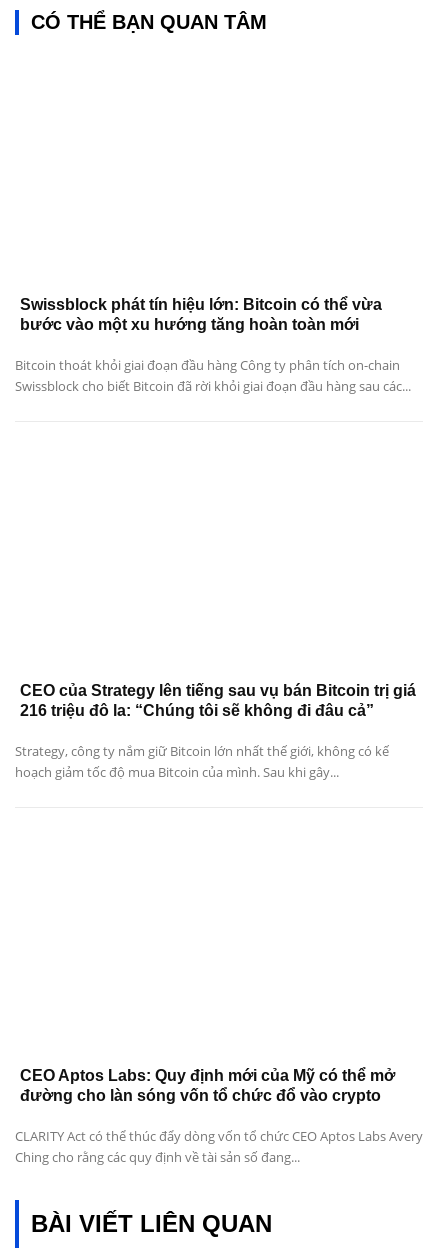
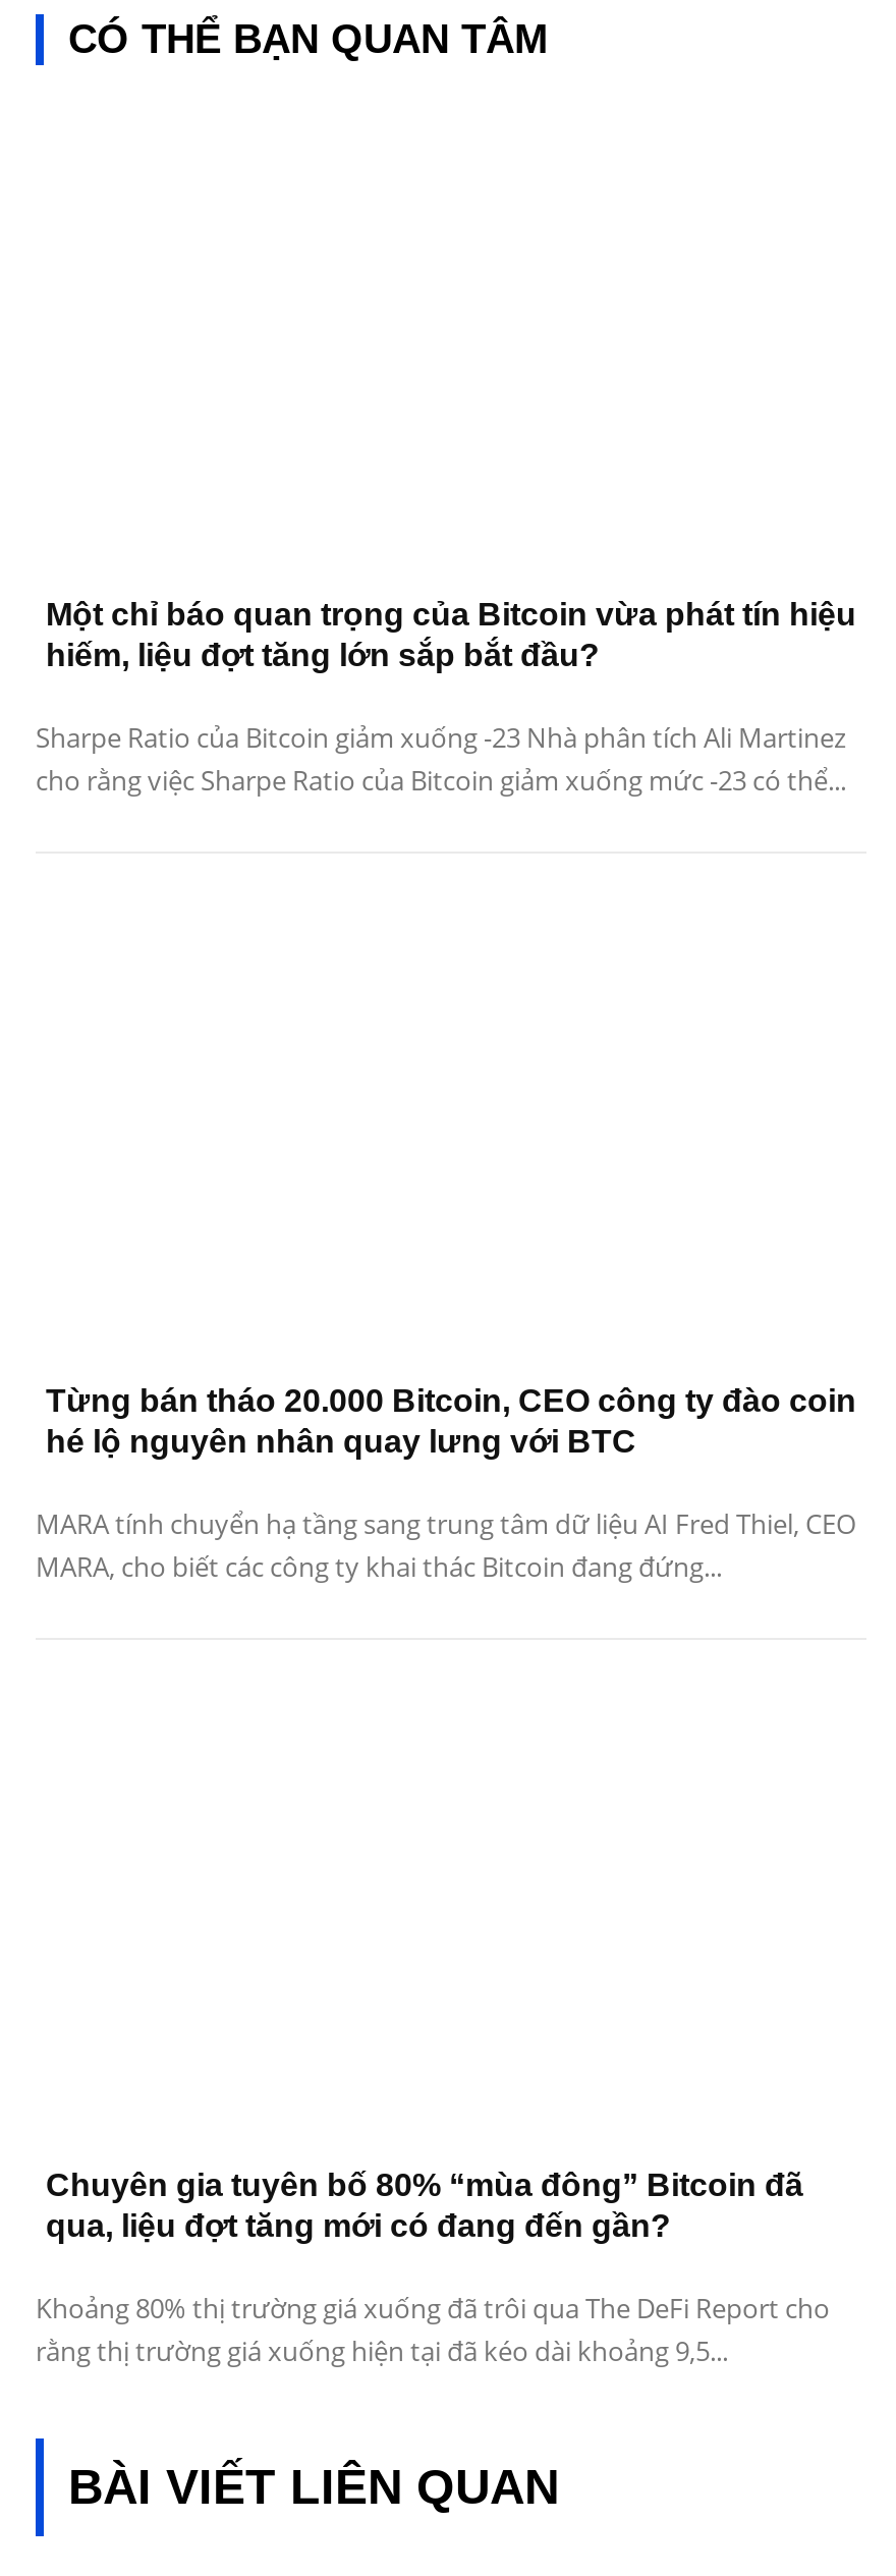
[20,296,382,333] Swissblock phát tín hiệu lớn: Bitcoin có thể vừa | bước vào một xu hướng tăng hoàn toàn mới -> [46,598,856,673] Một chỉ báo quan trọng của Bitcoin vừa phát tín hiệu | hiếm, liệu đợt tăng lớn sắp bắt đầu?
[15,356,411,395] Bitcoin thoát khỏi giai đoạn đầu hàng Công ty phân tích on-chain | Swissblock cho biết Bitcoin đã rời khỏi giai đoạn đầu hàng sau các... -> [36,720,846,800] Sharpe Ratio của Bitcoin giảm xuống -23 Nhà phân tích Ali Martinez | cho rằng việc Sharpe Ratio của Bitcoin giảm xuống mức -23 có thể...
[20,682,416,719] CEO của Strategy lên tiếng sau vụ bán Bitcoin trị giá | 216 triệu đô la: “Chúng tôi sẽ không đi đâu cả” -> [46,1383,856,1458] Từng bán tháo 20.000 Bitcoin, CEO công ty đào coin | hé lộ nguyên nhân quay lưng với BTC
[15,742,389,781] Strategy, công ty nắm giữ Bitcoin lớn nhất thế giới, không có kế | hoạch giảm tốc độ mua Bitcoin của mình. Sau khi gây... -> [36,1505,856,1585] MARA tính chuyển hạ tầng sang trung tâm dữ liệu AI Fred Thiel, CEO | MARA, cho biết các công ty khai thác Bitcoin đang đứng...
[20,1067,395,1104] CEO Aptos Labs: Quy định mới của Mỹ có thể mở | đường cho làn sóng vốn tổ chức đổ vào crypto -> [46,2168,803,2244] Chuyên gia tuyên bố 80% “mùa đông” Bitcoin đã | qua, liệu đợt tăng mới có đang đến gần?
[15,1127,423,1166] CLARITY Act có thể thúc đẩy dòng vốn tổ chức CEO Aptos Labs Avery | Ching cho rằng các quy định về tài sản số đang... -> [36,2291,830,2370] Khoảng 80% thị trường giá xuống đã trôi qua The DeFi Report cho | rằng thị trường giá xuống hiện tại đã kéo dài khoảng 9,5...

